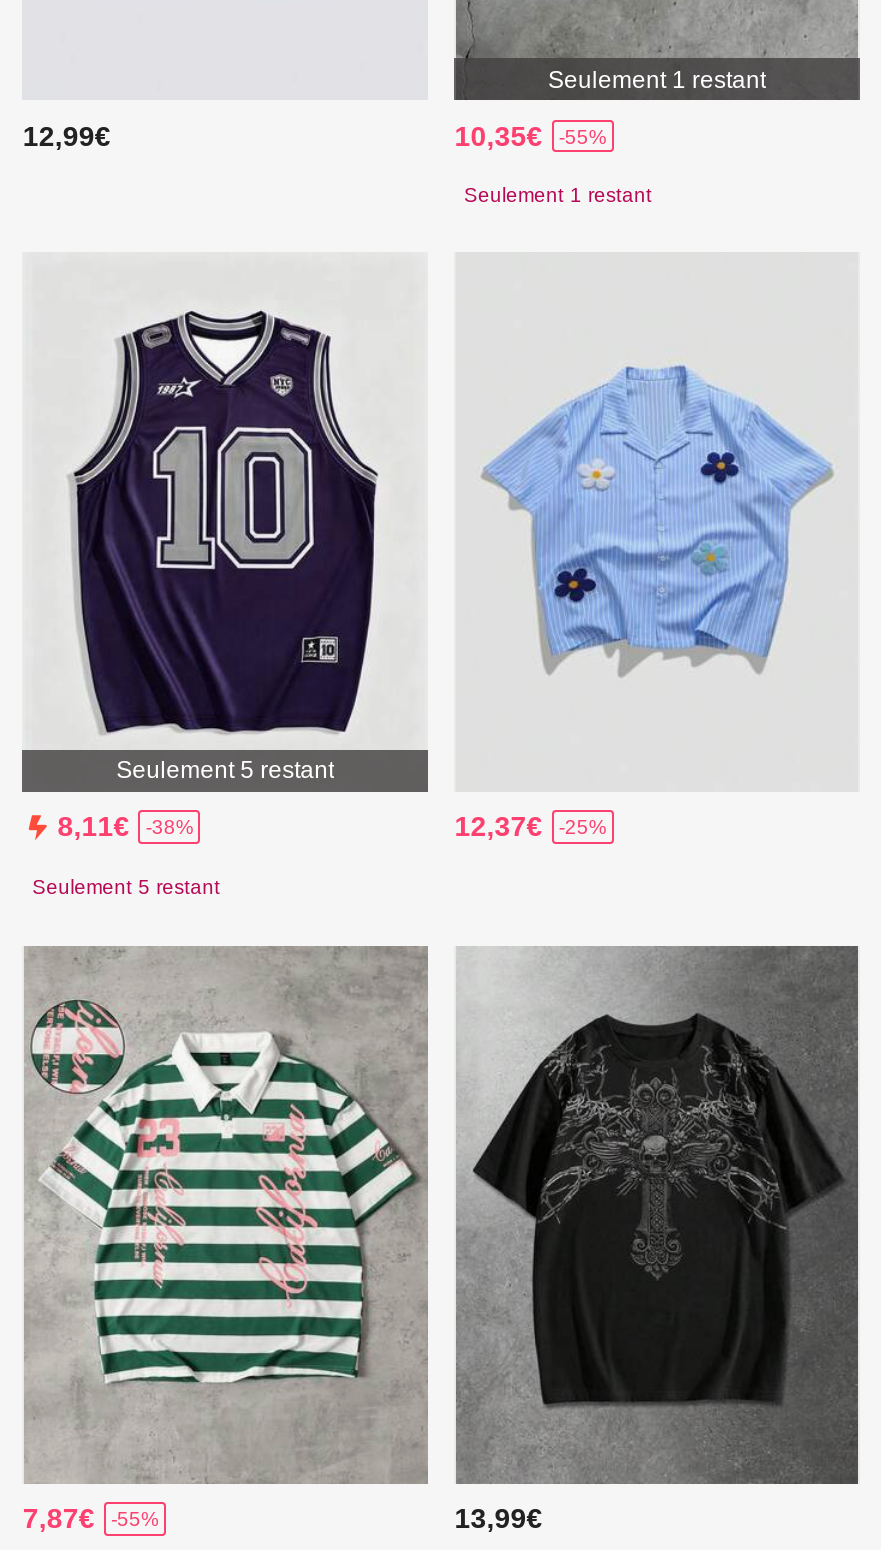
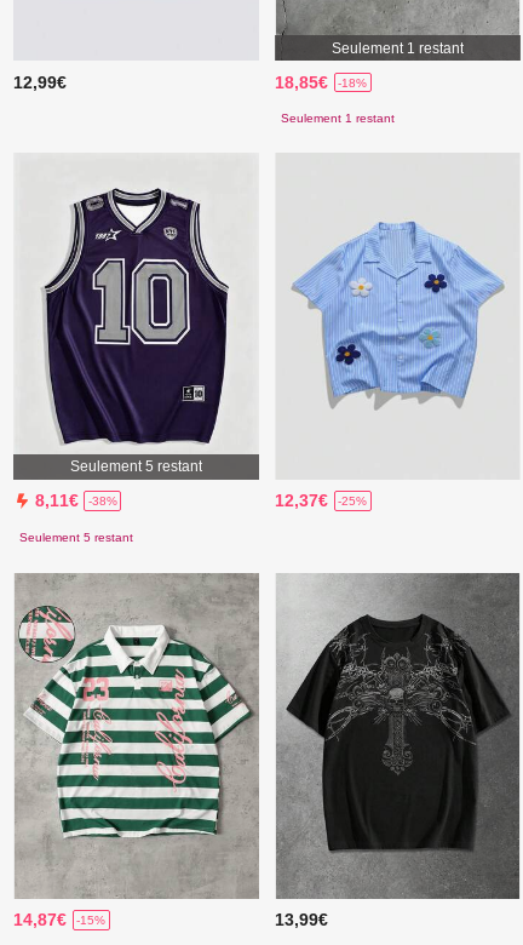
[454,119,542,151] 10,35€ -> [275,72,328,92] 18,85€
[559,126,607,148] -55% -> [338,76,367,89] -18%
[23,1502,95,1534] 7,87€ -> [14,910,67,929] 14,87€
[111,1508,159,1530] -55% -> [77,914,106,927] -15%

